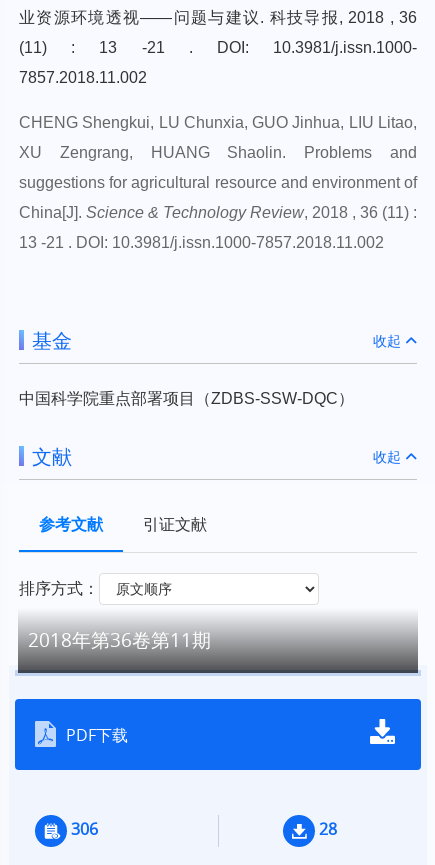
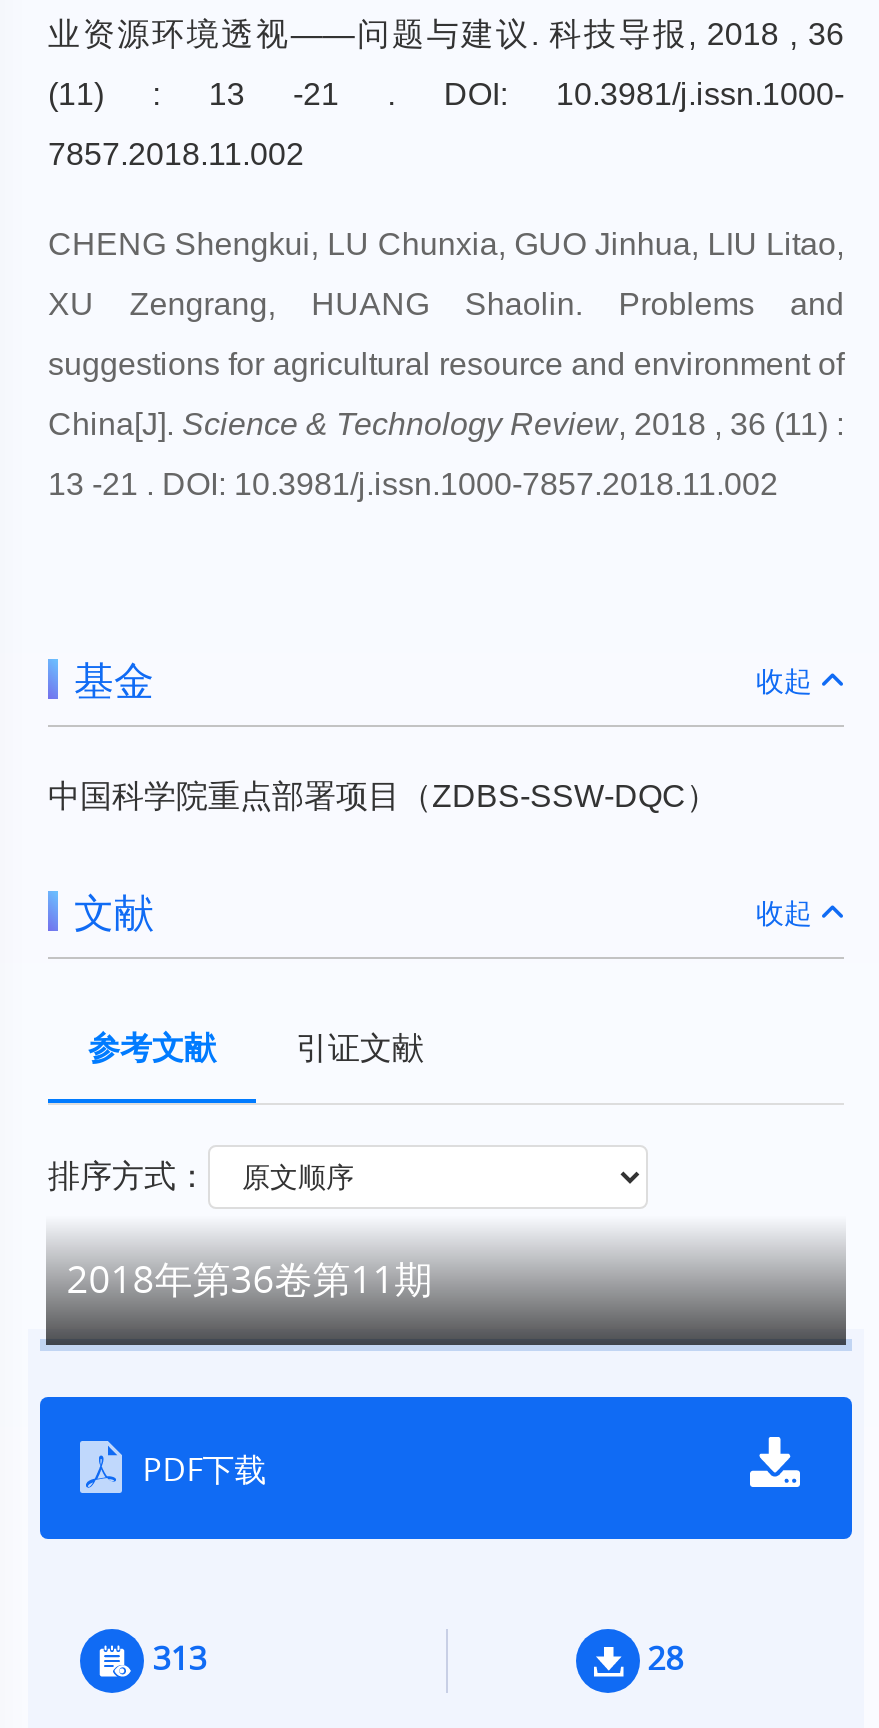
[71,818,98,840] 306 -> [153,1635,207,1679] 313

